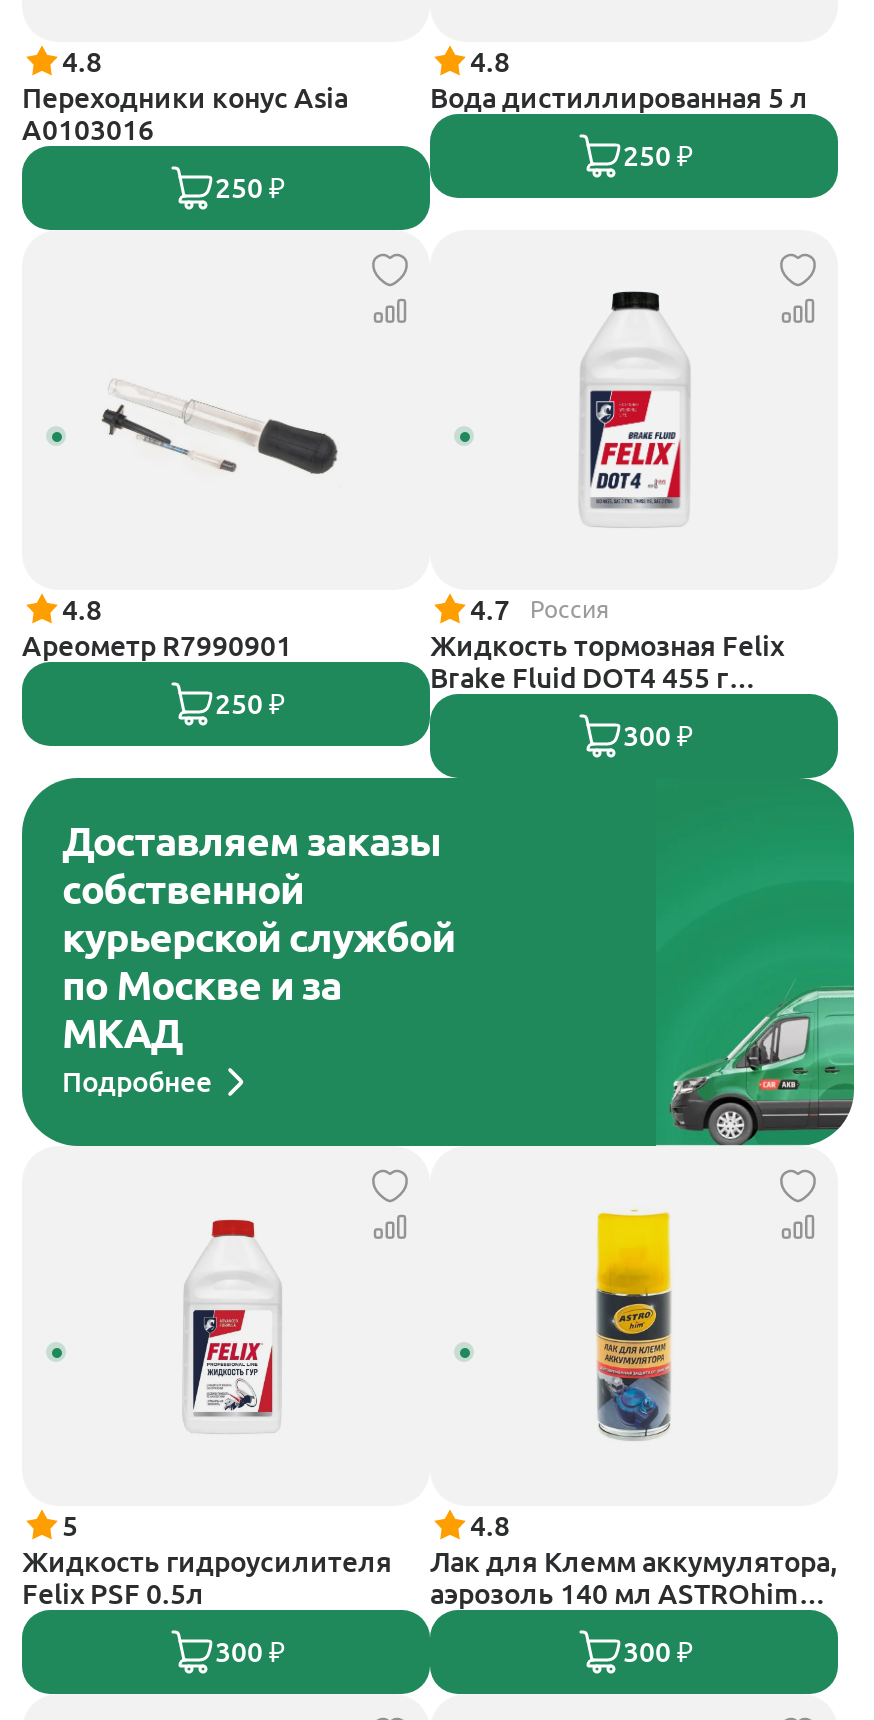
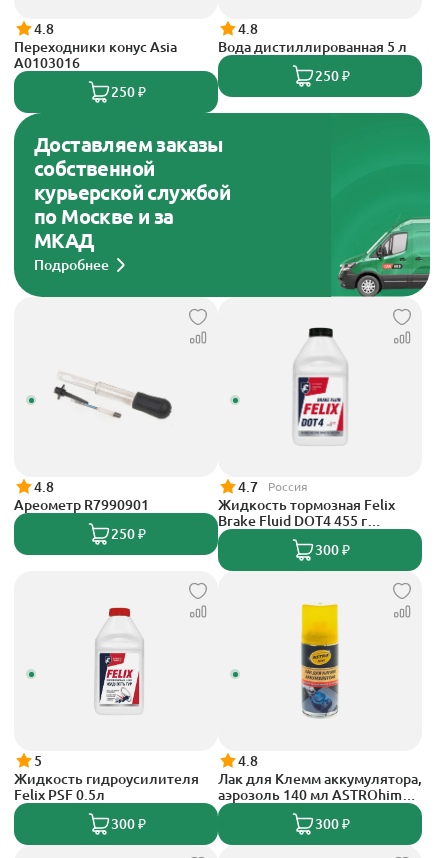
moved [22,332,784,752] -> [14,348,395,558]: [image] | 4.8 | Ареометр R7990901 | ... | Brake Fluid DOT4 455 г | 300 ₽
moved [20,776,856,1148] -> [13,112,431,298]: [image] | Доставляем заказы | собственной | курьерской службой | по Москве и за | МКАД | Подробнее

